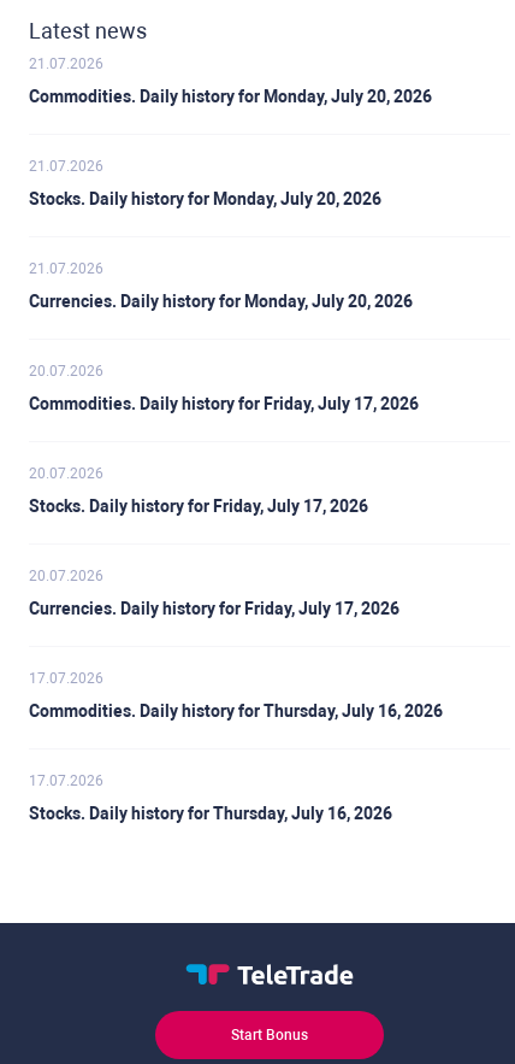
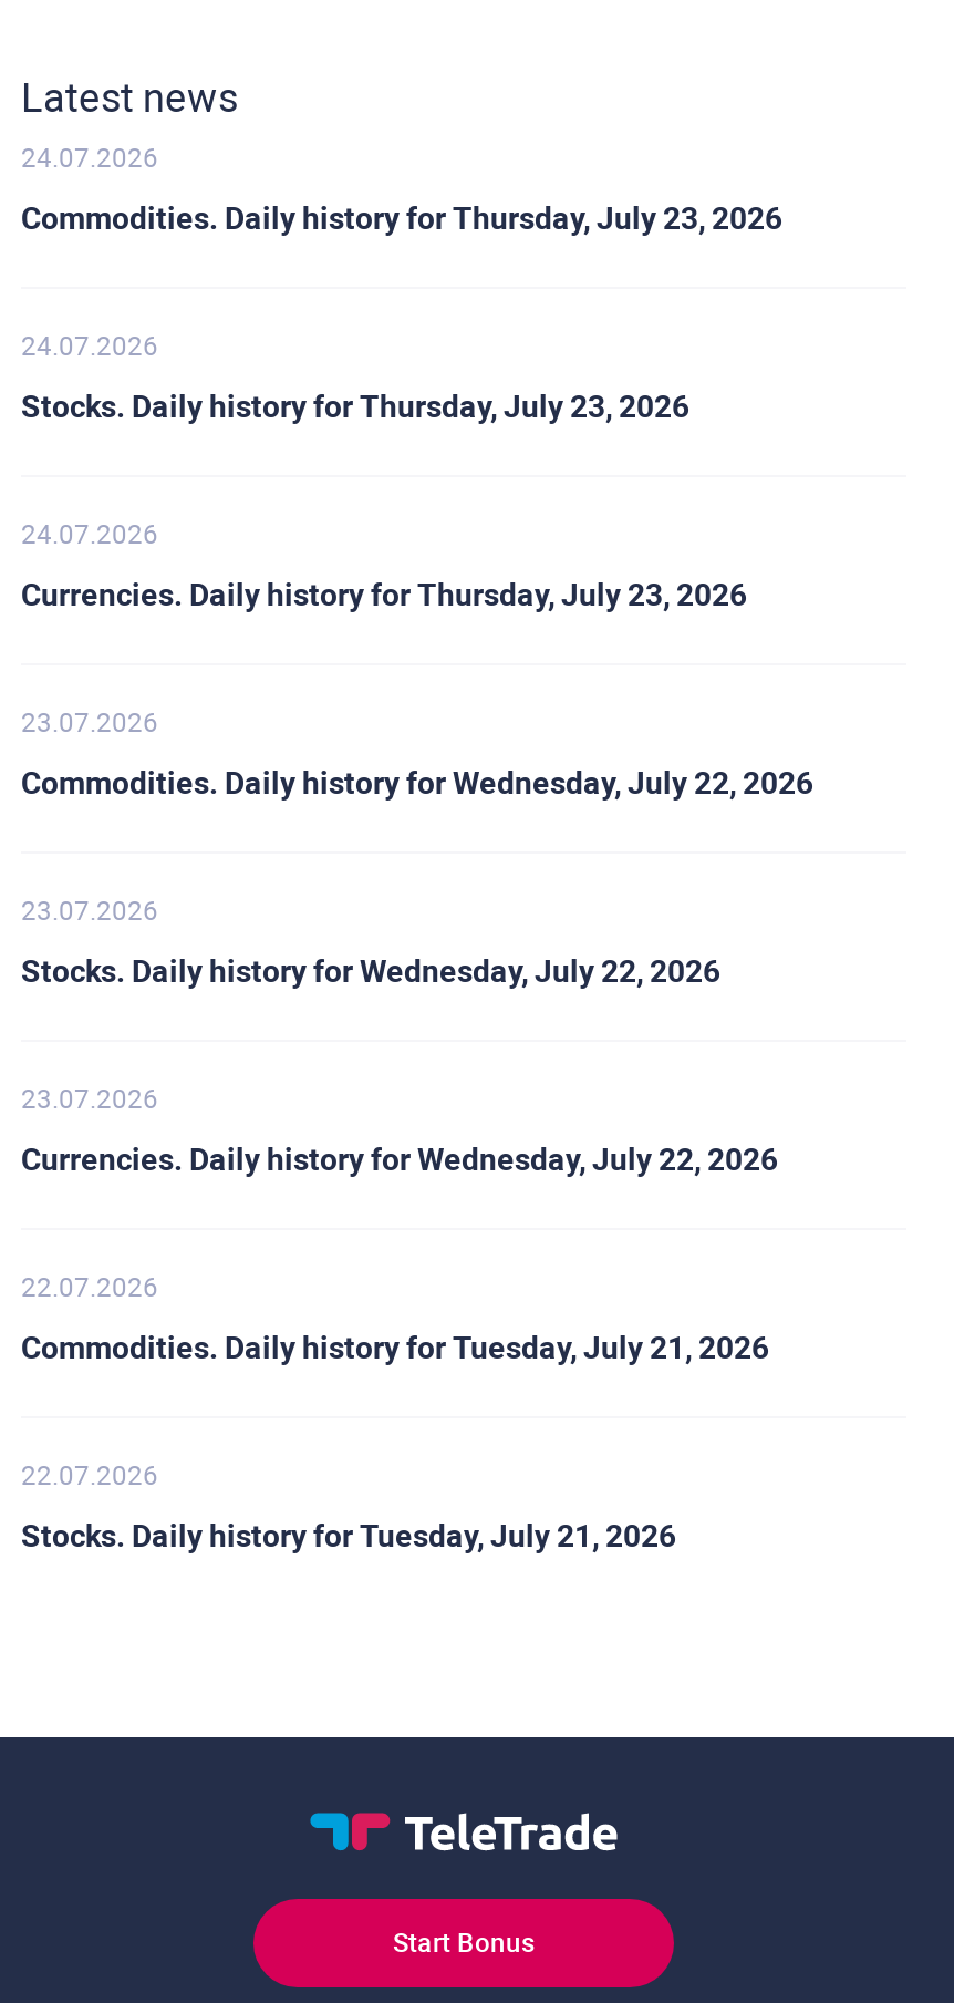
[29,55,103,72] 21.07.2026 -> [21,143,158,174] 24.07.2026
[29,87,432,106] Commodities. Daily history for Monday, July 20, 2026 -> [21,200,782,236] Commodities. Daily history for Thursday, July 23, 2026
[29,158,103,175] 21.07.2026 -> [21,331,158,362] 24.07.2026
[29,189,381,208] Stocks. Daily history for Monday, July 20, 2026 -> [21,389,689,424] Stocks. Daily history for Thursday, July 23, 2026
[29,260,103,277] 21.07.2026 -> [21,519,158,550] 24.07.2026
[29,292,413,311] Currencies. Daily history for Monday, July 20, 2026 -> [21,577,747,612] Currencies. Daily history for Thursday, July 23, 2026
[29,363,103,380] 20.07.2026 -> [21,708,158,739] 23.07.2026
[29,394,419,413] Commodities. Daily history for Friday, July 17, 2026 -> [21,765,813,801] Commodities. Daily history for Wednesday, July 22, 2026
[29,465,103,482] 20.07.2026 -> [21,896,158,927] 23.07.2026
[29,496,368,516] Stocks. Daily history for Friday, July 17, 2026 -> [21,953,720,989] Stocks. Daily history for Wednesday, July 22, 2026
[29,568,103,584] 20.07.2026 -> [21,1084,158,1115] 23.07.2026
[29,599,399,618] Currencies. Daily history for Friday, July 17, 2026 -> [21,1142,778,1177] Currencies. Daily history for Wednesday, July 22, 2026
[29,670,103,687] 17.07.2026 -> [21,1272,158,1303] 22.07.2026
[29,701,443,721] Commodities. Daily history for Thursday, July 16, 2026 -> [21,1330,769,1365] Commodities. Daily history for Tuesday, July 21, 2026
[29,772,103,789] 17.07.2026 -> [21,1460,158,1491] 22.07.2026
[29,804,392,823] Stocks. Daily history for Thursday, July 16, 2026 -> [21,1518,676,1553] Stocks. Daily history for Tuesday, July 21, 2026

